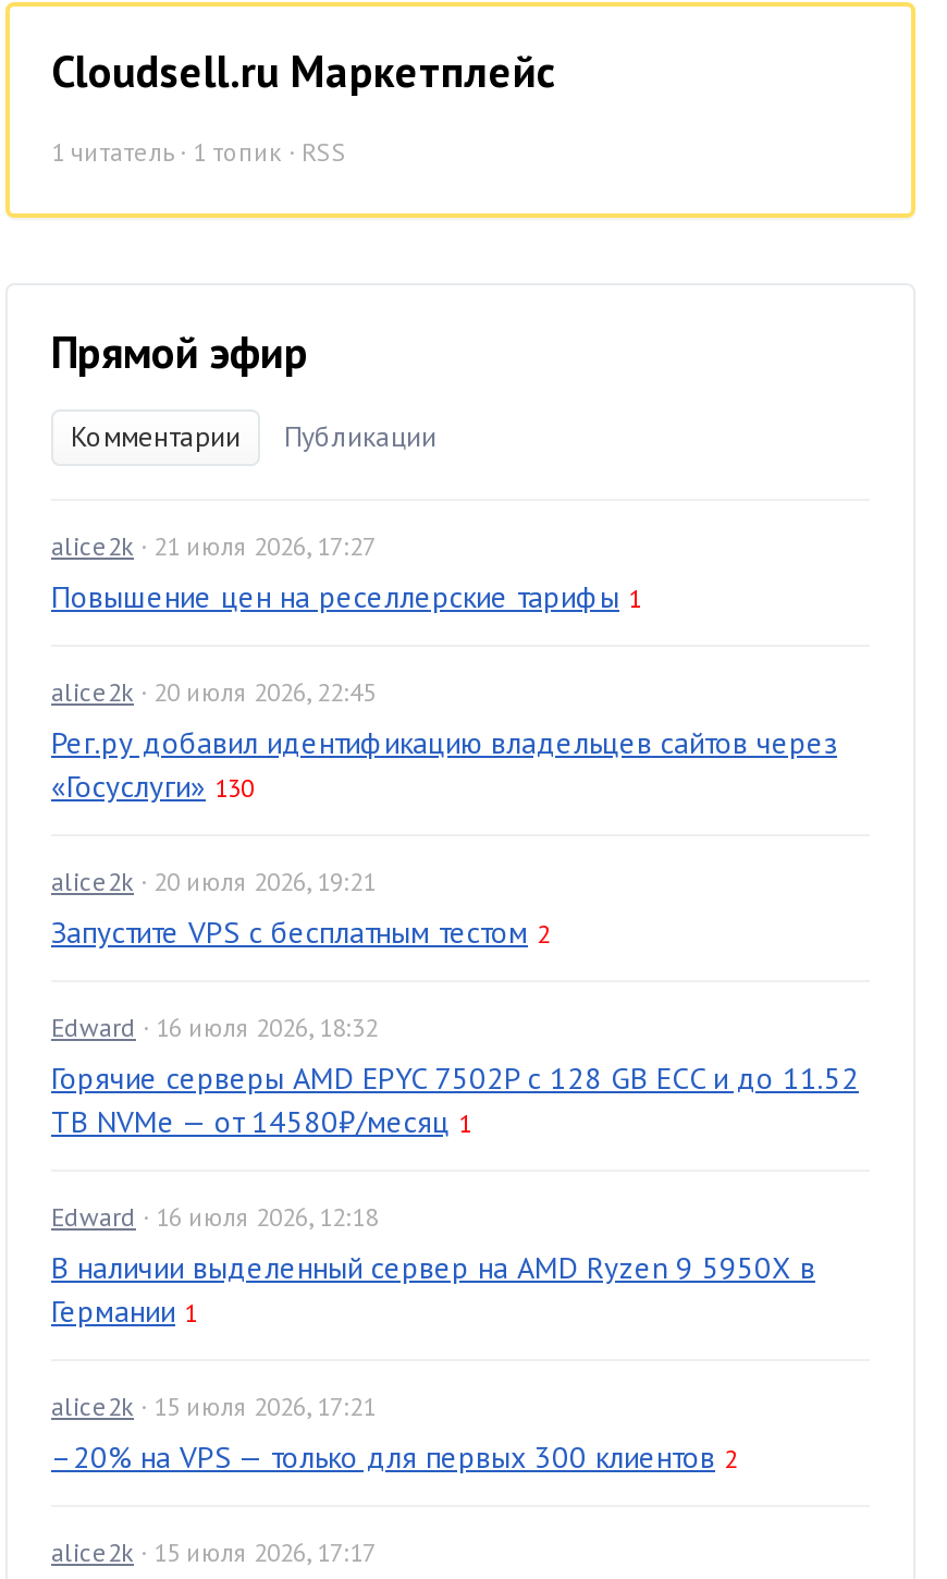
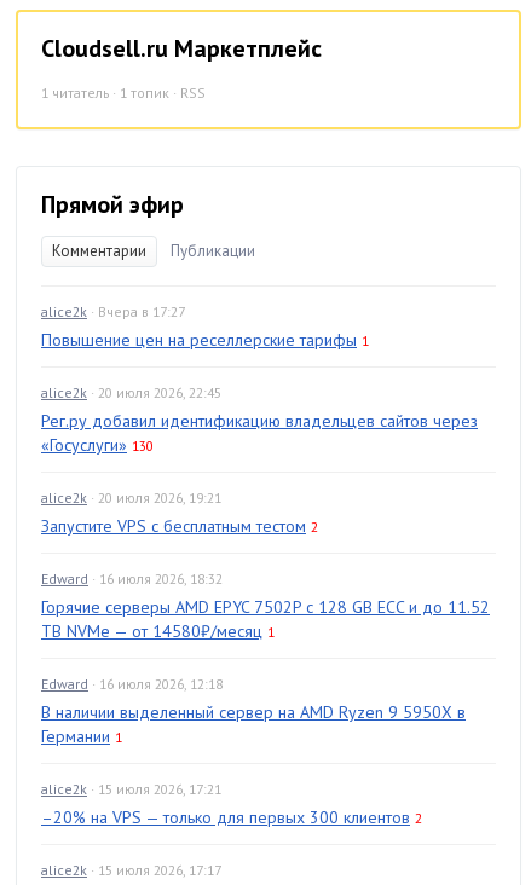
[51,529,376,562] alice2k · 21 июля 2026, 17:27 -> [41,302,185,320] alice2k · Вчера в 17:27

